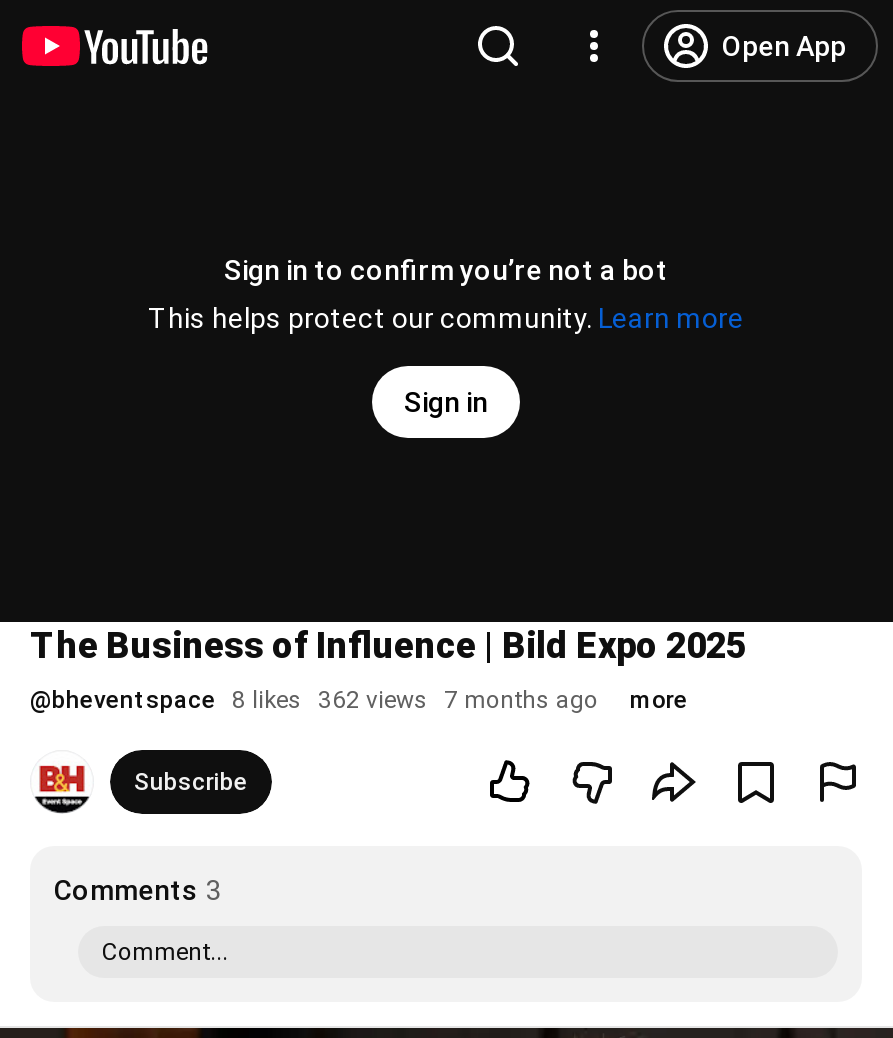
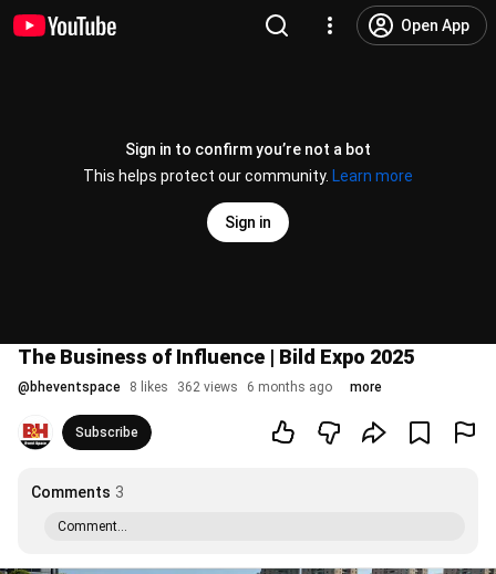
[30,686,598,714] @bheventspace 8 likes 362 views 7 months ago -> [18,379,332,395] @bheventspace 8 likes 362 views 6 months ago

